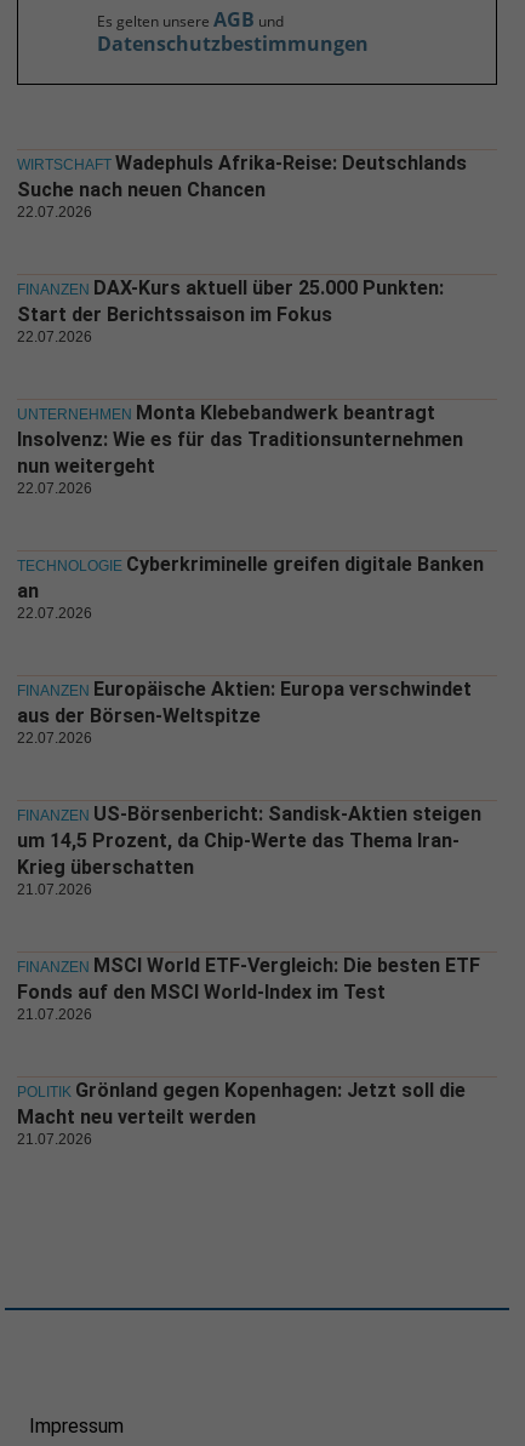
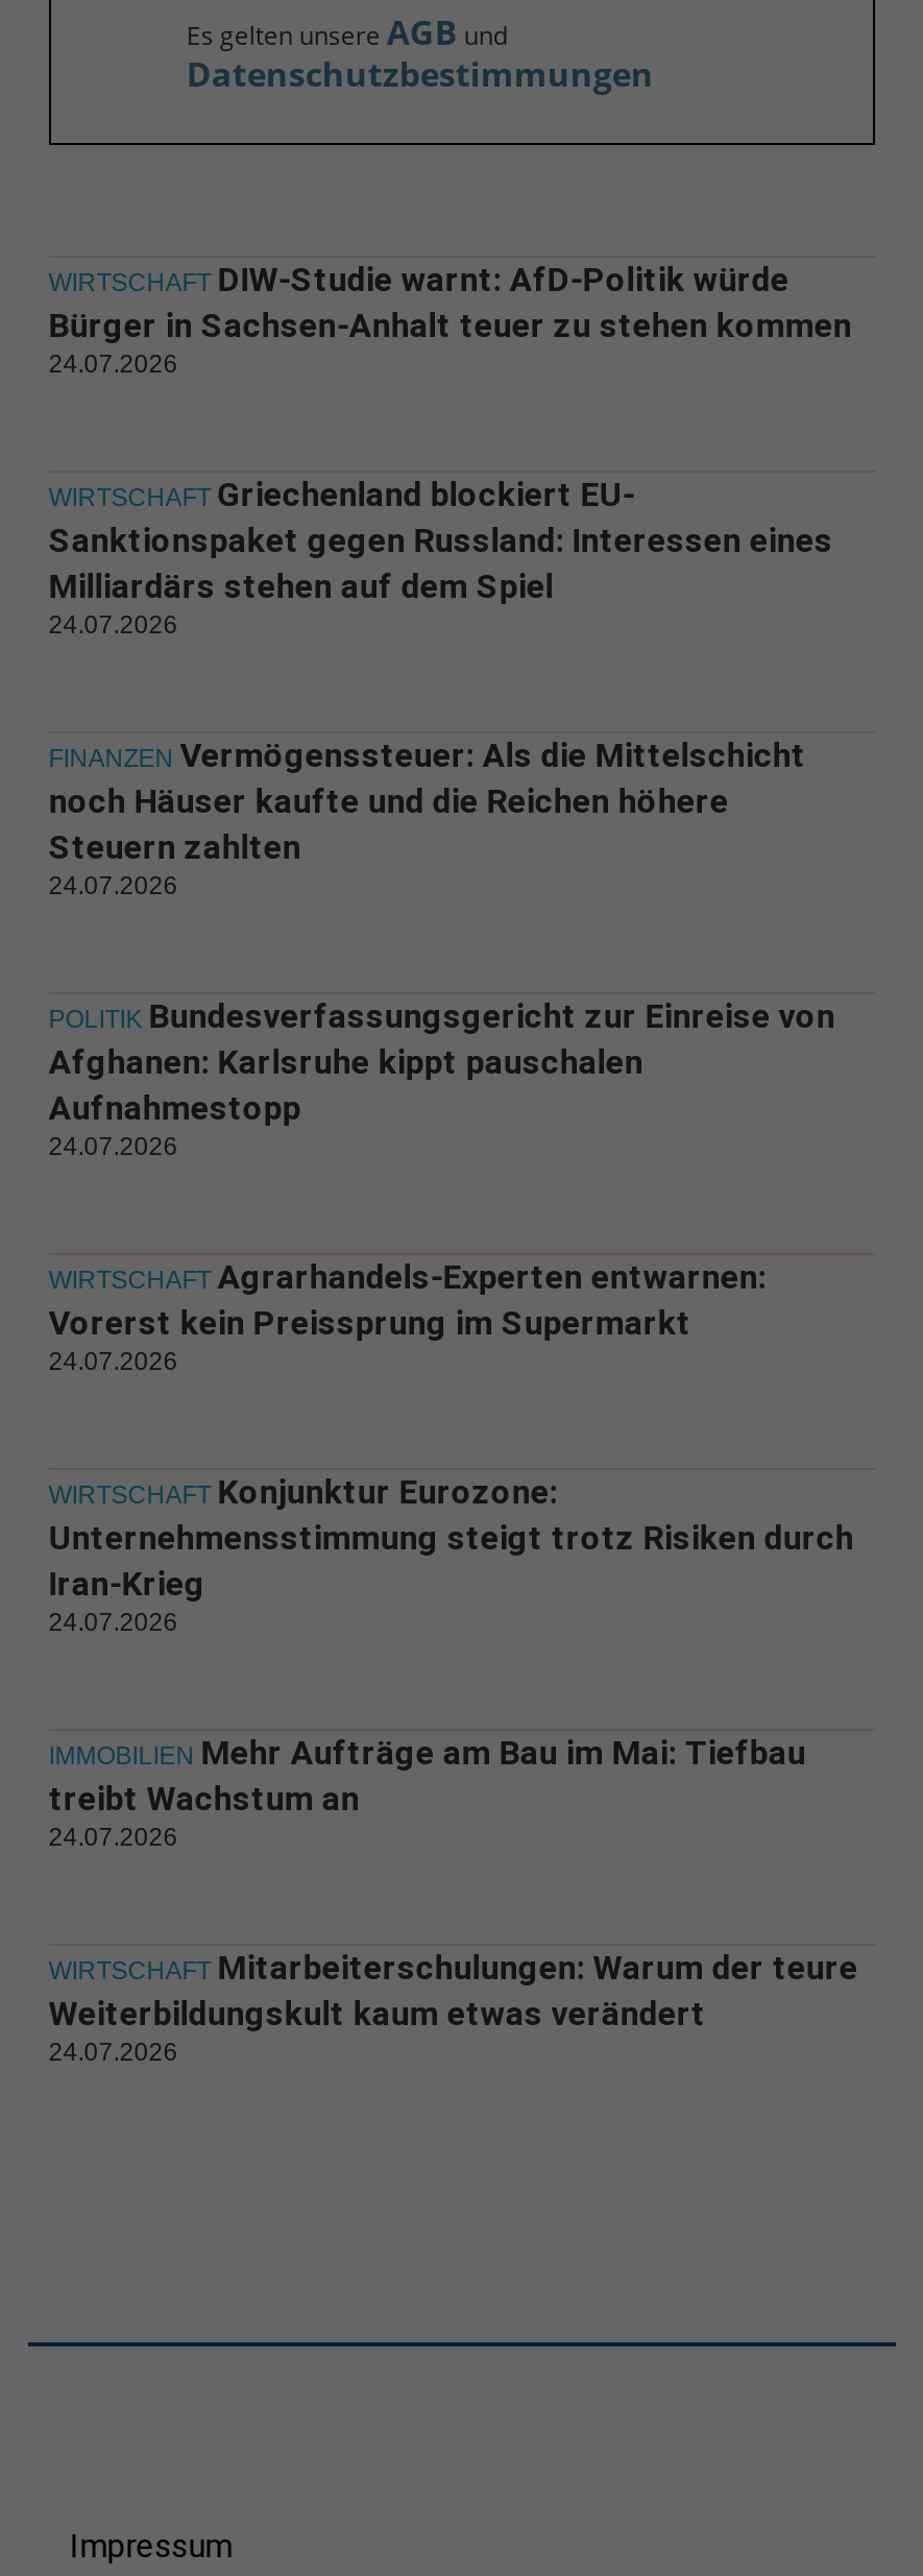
[17,152,466,221] WIRTSCHAFT Wadephuls Afrika-Reise: Deutschlands | Suche nach neuen Chancen | 22.07.2026 -> [48,260,851,379] WIRTSCHAFT DIW-Studie warnt: AfD-Politik würde | Bürger in Sachsen-Anhalt teuer zu stehen kommen | 24.07.2026
[17,277,443,346] FINANZEN DAX-Kurs aktuell über 25.000 Punkten: | Start der Berichtssaison im Fokus | 22.07.2026 -> [48,475,833,640] WIRTSCHAFT Griechenland blockiert EU- | Sanktionspaket gegen Russland: Interessen eines | Milliardärs stehen auf dem Spiel | 24.07.2026
[17,401,463,497] UNTERNEHMEN Monta Klebebandwerk beantragt | Insolvenz: Wie es für das Traditionsunternehmen | nun weitergeht | 22.07.2026 -> [48,736,806,901] FINANZEN Vermögenssteuer: Als die Mittelschicht | noch Häuser kaufte und die Reichen höhere | Steuern zahlten | 24.07.2026
[17,553,483,622] TECHNOLOGIE Cyberkriminelle greifen digitale Banken | an | 22.07.2026 -> [48,997,835,1162] POLITIK Bundesverfassungsgericht zur Einreise von | Afghanen: Karlsruhe kippt pauschalen | Aufnahmestopp | 24.07.2026
[17,678,471,747] FINANZEN Europäische Aktien: Europa verschwindet | aus der Börsen-Weltspitze | 22.07.2026 -> [48,1258,766,1377] WIRTSCHAFT Agrarhandels-Experten entwarnen: | Vorerst kein Preissprung im Supermarkt | 24.07.2026
[17,803,481,898] FINANZEN US-Börsenbericht: Sandisk-Aktien steigen | um 14,5 Prozent, da Chip-Werte das Thema Iran- | Krieg überschatten | 21.07.2026 -> [48,1473,854,1637] WIRTSCHAFT Konjunktur Eurozone: | Unternehmensstimmung steigt trotz Risiken durch | Iran-Krieg | 24.07.2026
[17,954,480,1023] FINANZEN MSCI World ETF-Vergleich: Die besten ETF | Fonds auf den MSCI World-Index im Test | 21.07.2026 -> [48,1733,806,1852] IMMOBILIEN Mehr Aufträge am Bau im Mai: Tiefbau | treibt Wachstum an | 24.07.2026
[17,1079,465,1148] POLITIK Grönland gegen Kopenhagen: Jetzt soll die | Macht neu verteilt werden | 21.07.2026 -> [48,1948,858,2067] WIRTSCHAFT Mitarbeiterschulungen: Warum der teure | Weiterbildungskult kaum etwas verändert | 24.07.2026

